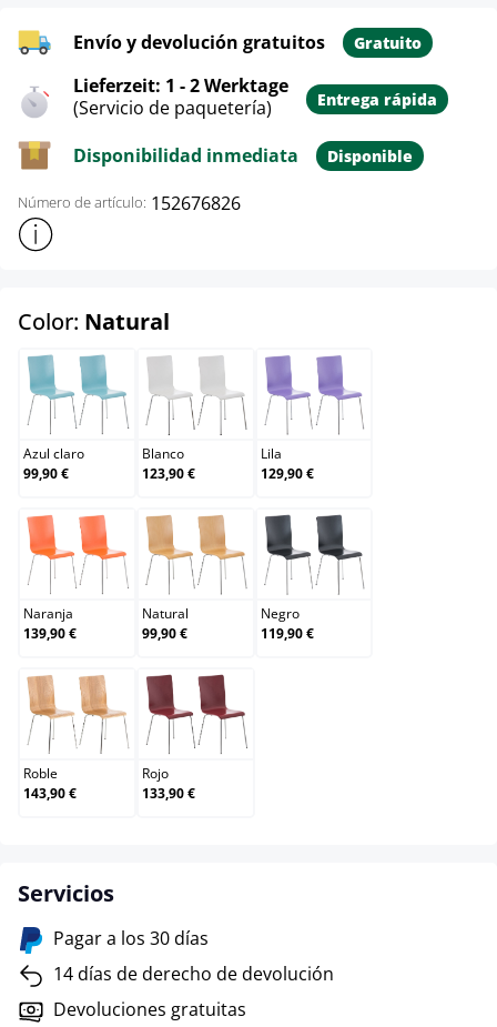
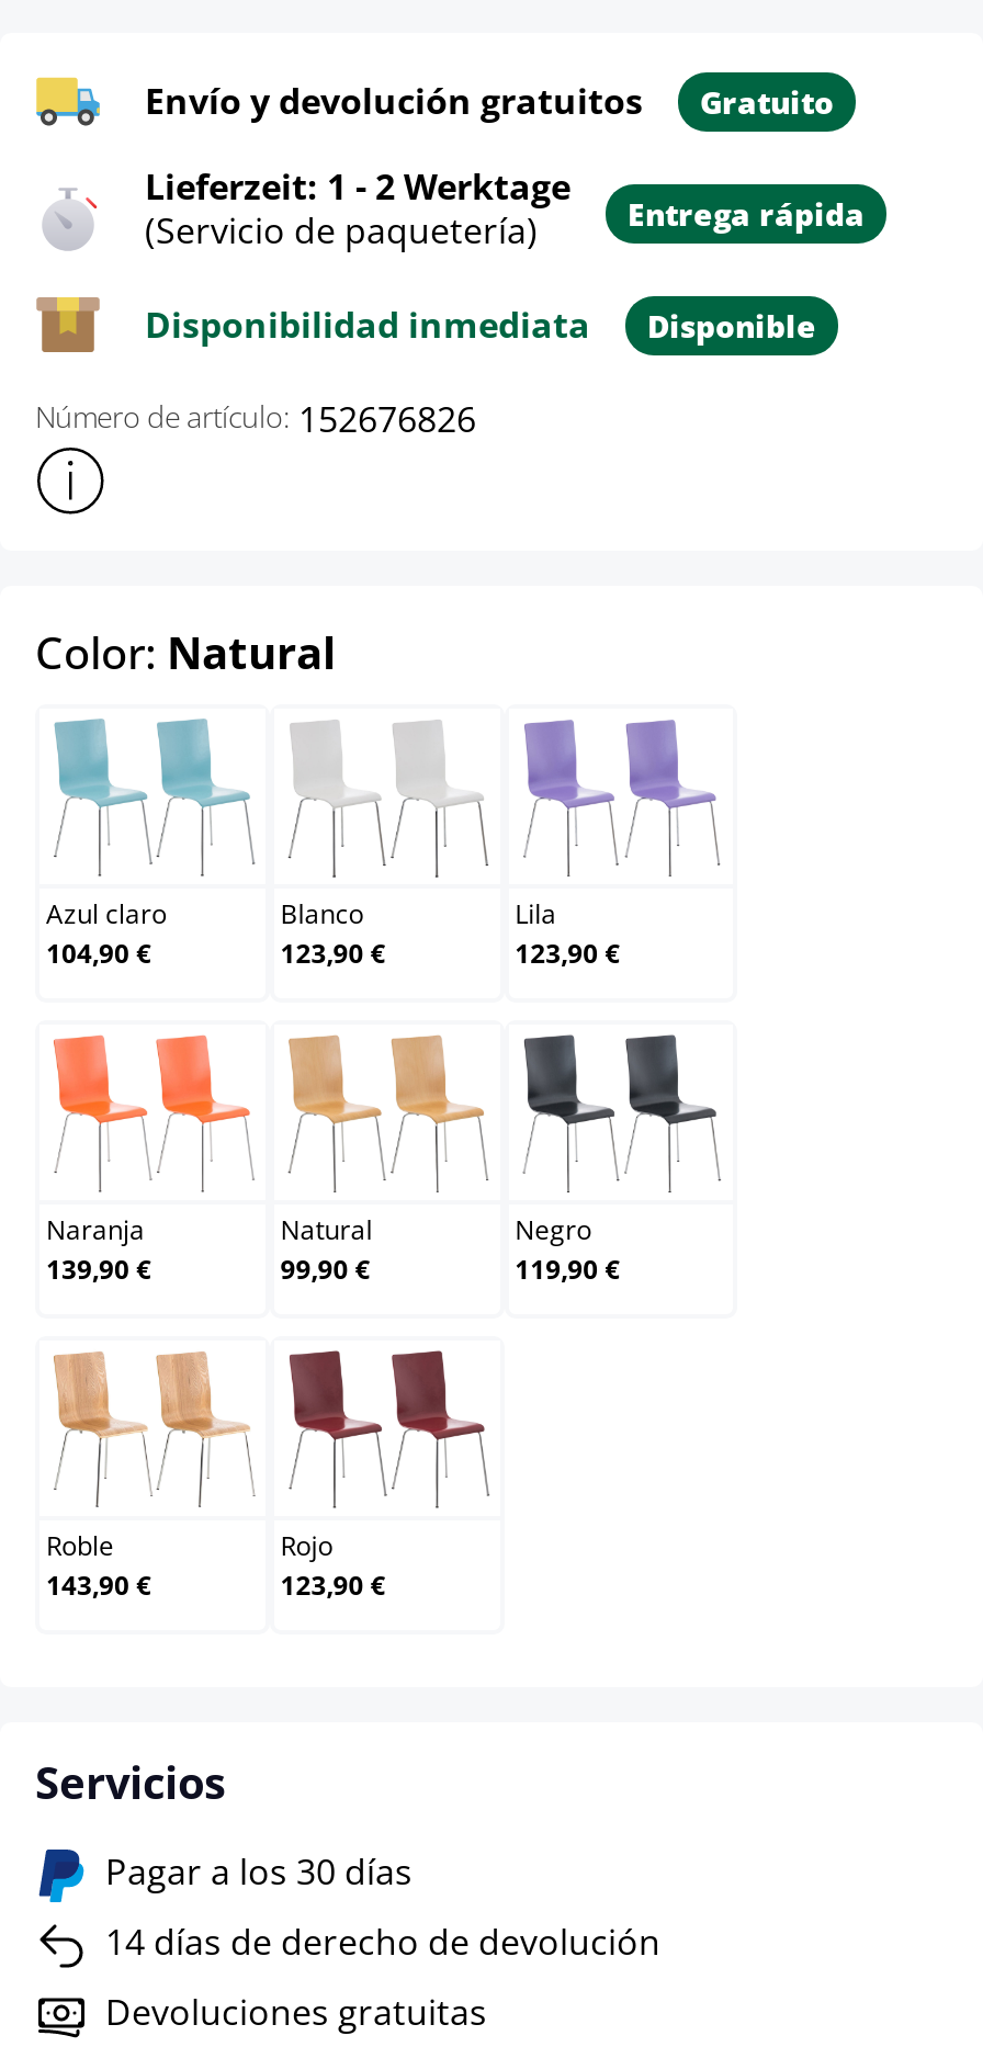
[23,464,69,483] 99,90 € -> [46,934,151,971] 104,90 €
[260,464,314,483] 129,90 € -> [515,934,620,971] 123,90 €
[142,783,195,802] 133,90 € -> [280,1566,386,1603] 123,90 €

